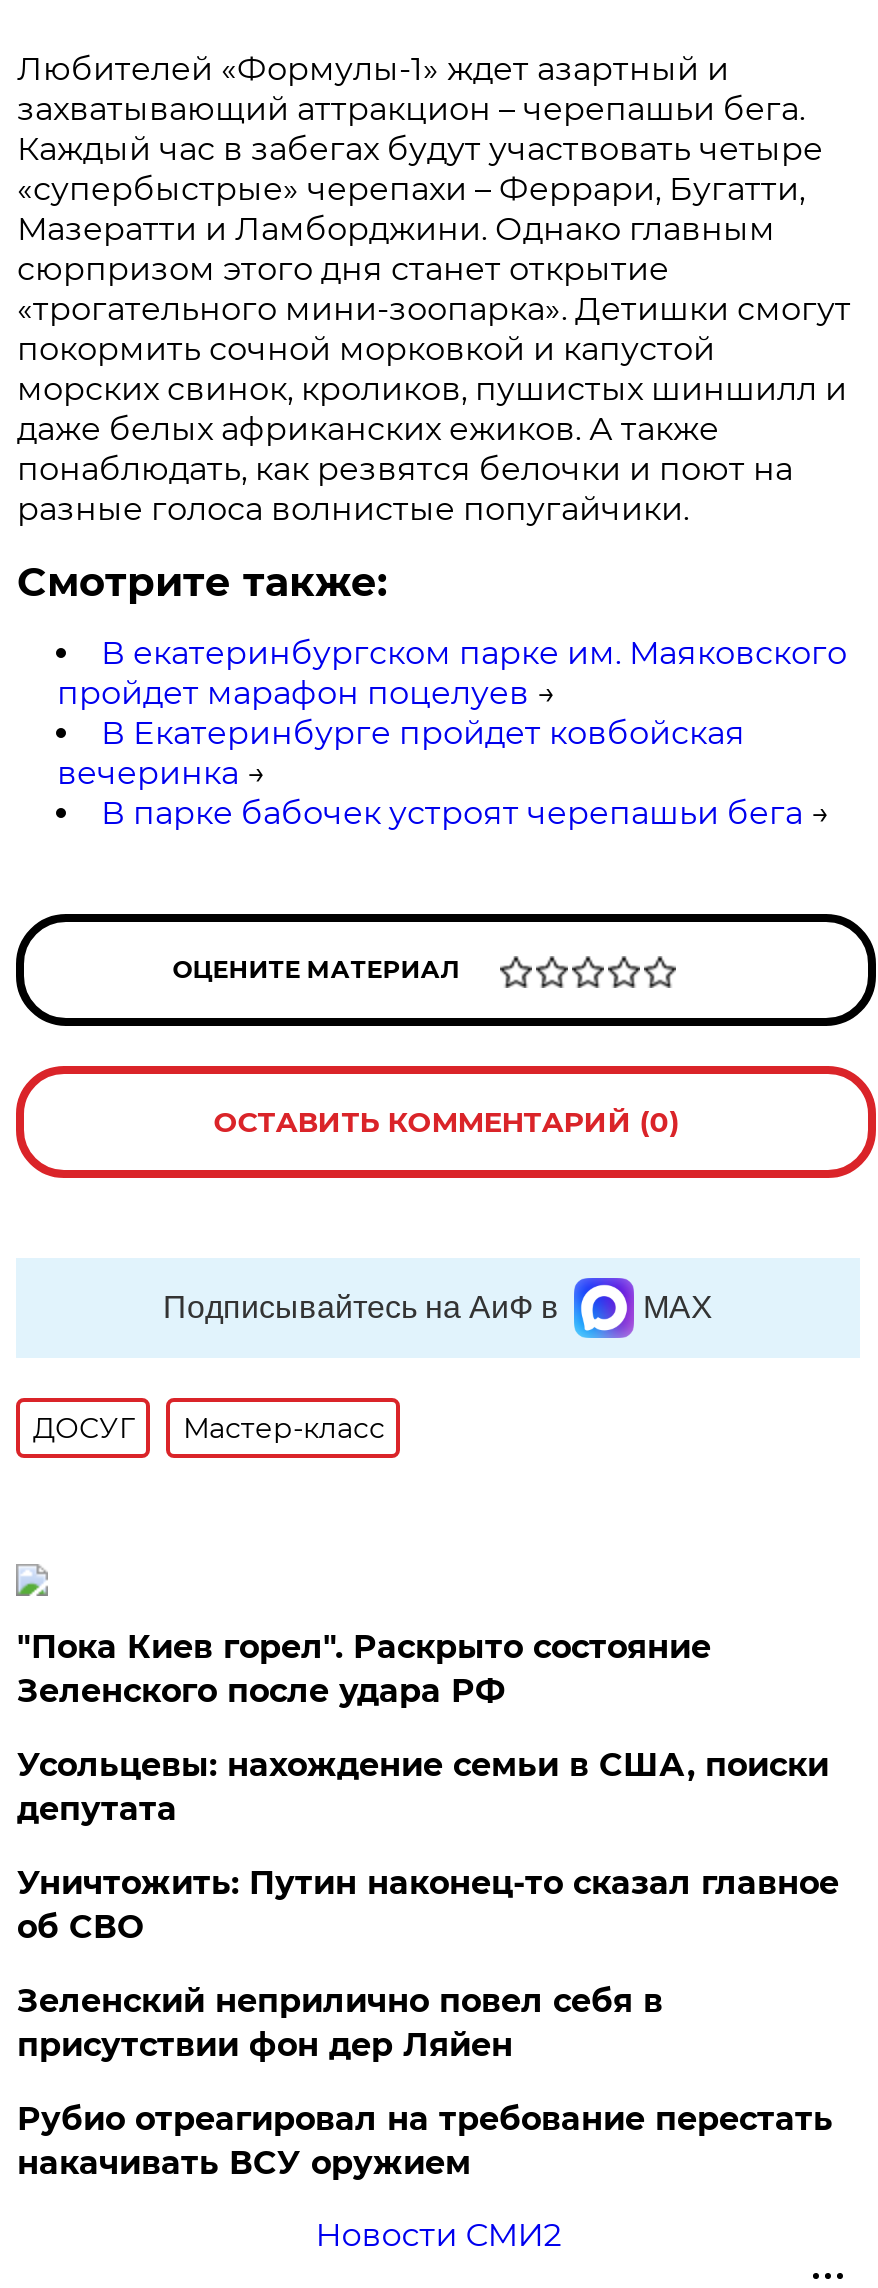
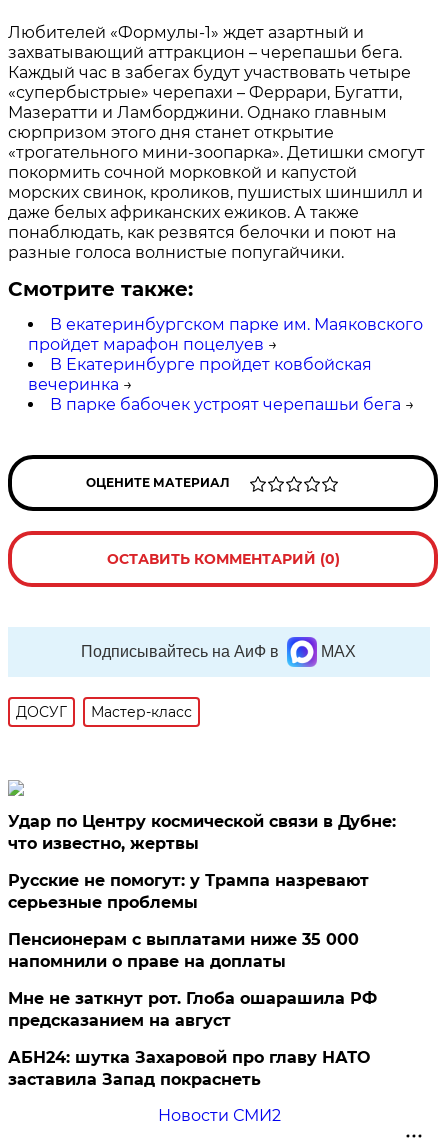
[17,1628,711,1710] "Пока Киев горел". Раскрыто состояние | Зеленского после удара РФ -> [8,812,396,853] Удар по Центру космической связи в Дубне: | что известно, жертвы
[17,1746,829,1828] Усольцевы: нахождение семьи в США, поиски | депутата -> [8,871,369,912] Русские не помогут: у Трампа назревают | серьезные проблемы
[17,1864,839,1946] Уничтожить: Путин наконец-то сказал главное | об СВО -> [8,930,359,971] Пенсионерам с выплатами ниже 35 000 | напомнили о праве на доплаты
[17,1982,663,2064] Зеленский неприлично повел cебя в | присутствии фон дер Ляйен -> [8,989,377,1030] Мне не заткнут рот. Глоба ошарашила РФ | предсказанием на август
[17,2100,833,2182] Рубио отреагировал на требование перестать | накачивать ВСУ оружием -> [8,1048,370,1089] АБН24: шутка Захаровой про главу НАТО | заставила Запад покраснеть

